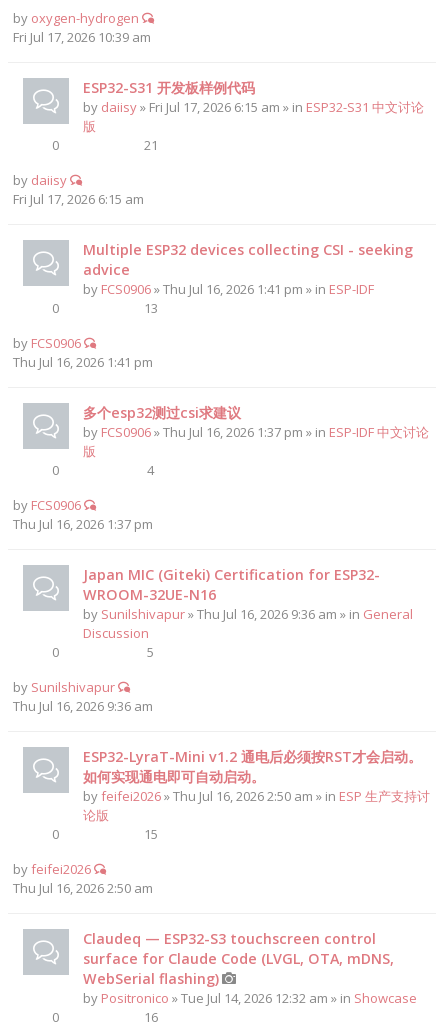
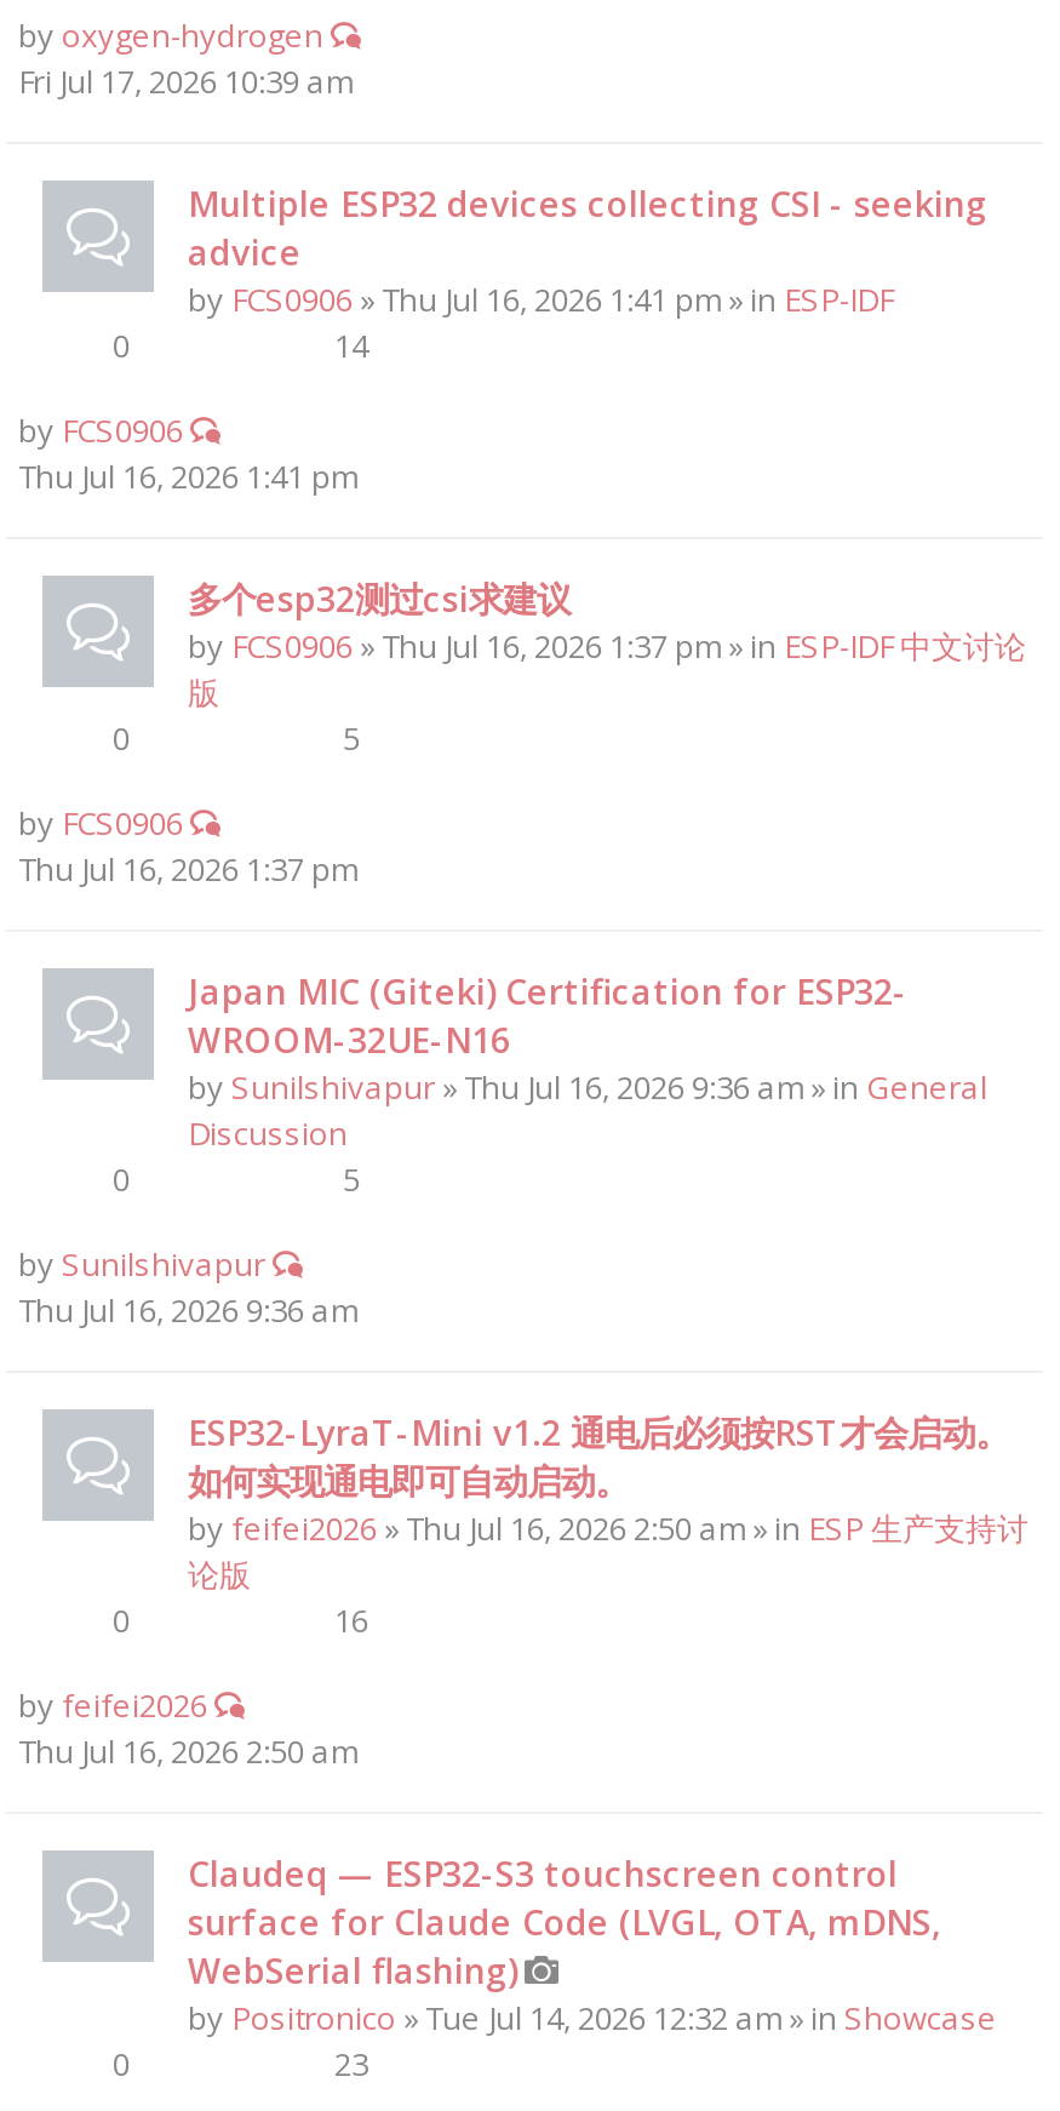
[13,78,424,208] ESP32-S31 开发板样例代码 | by daiisy» Fri Jul 17, 2026 6:15 am » in ESP32-S31 中文讨论 | 版 | 0 | 21 | by daiisy | Fri Jul 17, 2026 6:15 am -> none
[143,299,157,317] 13 -> [334,324,368,367] 14
[147,461,154,479] 4 -> [343,716,360,760] 5
[143,825,157,843] 15 -> [334,1598,368,1642] 16
[143,1008,157,1026] 16 -> [334,2042,368,2086] 23

